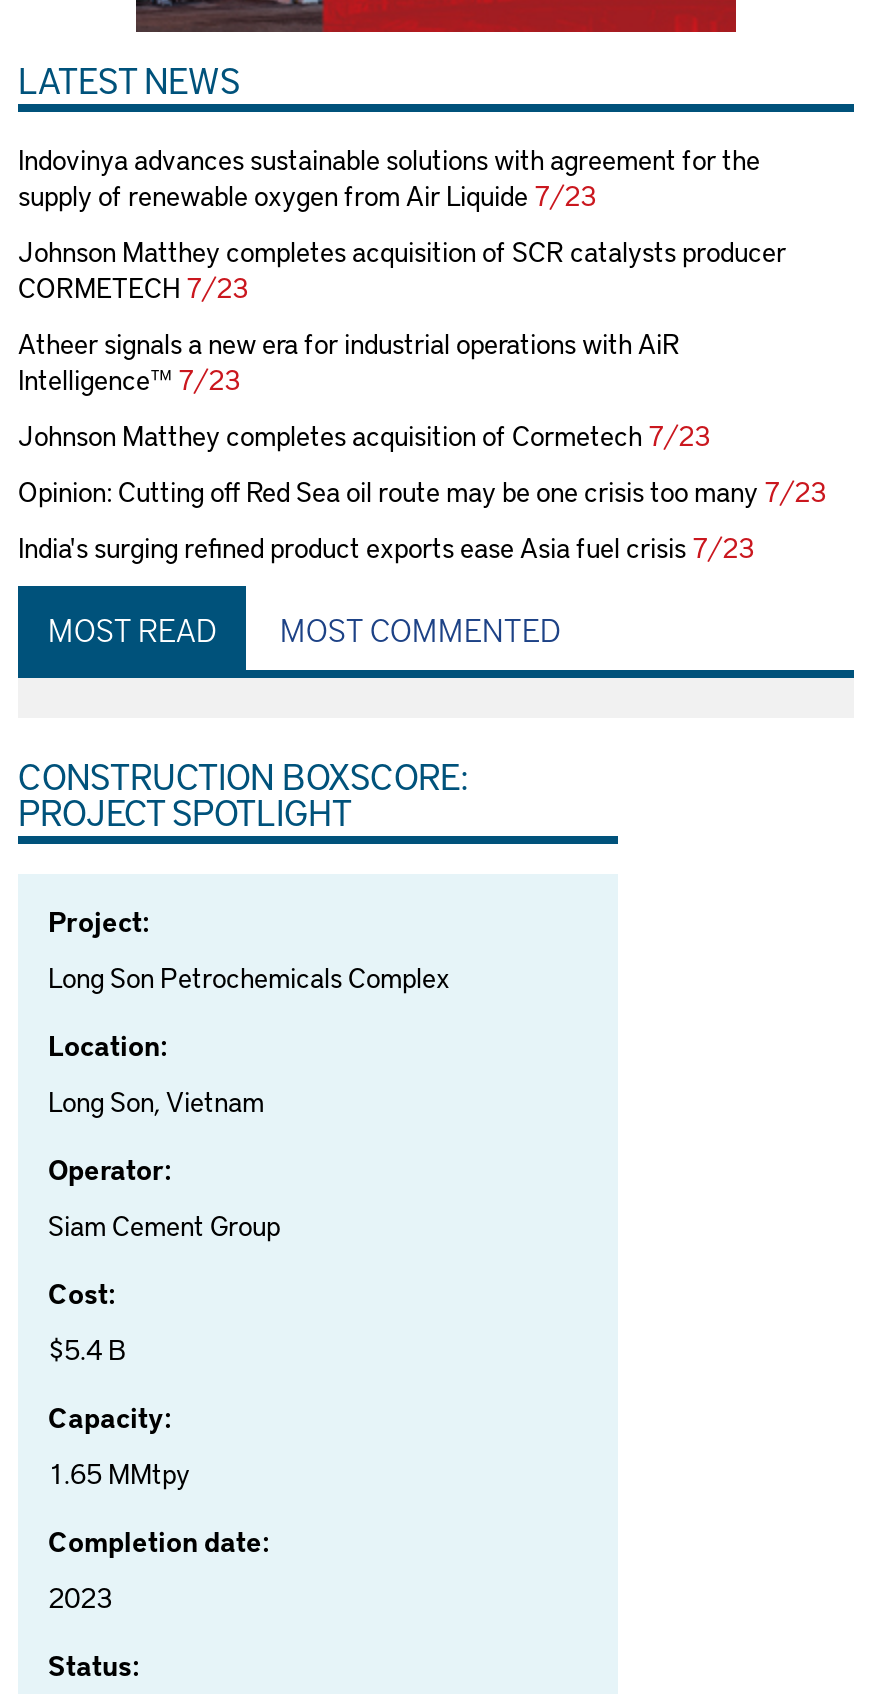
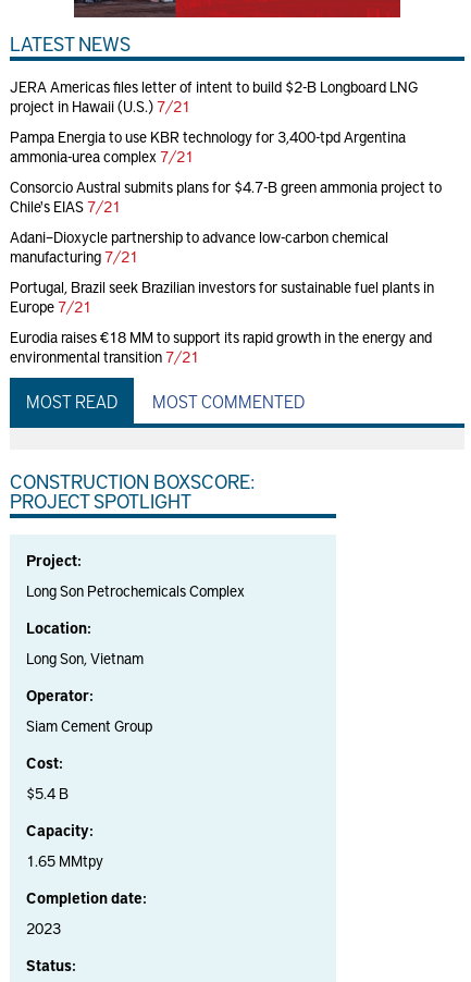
[18,140,760,214] Indovinya advances sustainable solutions with agreement for the | supply of renewable oxygen from Air Liquide 7/23 -> [10,76,418,117] JERA Americas files letter of intent to build $2-B Longboard LNG | project in Hawaii (U.S.) 7/21
[18,232,786,306] Johnson Matthey completes acquisition of SCR catalysts producer | CORMETECH 7/23 -> [10,127,406,167] Pampa Energia to use KBR technology for 3,400-tpd Argentina | ammonia-urea complex 7/21
[18,324,680,398] Atheer signals a new era for industrial operations with AiR | Intelligence™ 7/23 -> [10,177,442,217] Consorcio Austral submits plans for $4.7-B green ammonia project to | Chile's EIAS 7/21
[18,416,710,454] Johnson Matthey completes acquisition of Cormetech 7/23 -> [10,227,388,267] Adani–Dioxycle partnership to advance low-carbon chemical | manufacturing 7/21
[18,472,826,510] Opinion: Cutting off Red Sea oil route may be one crisis too many 7/23 -> [10,277,434,317] Portugal, Brazil seek Brazilian investors for sustainable fuel plants in | Europe 7/21
[18,528,754,566] India's surging refined product exports ease Asia fuel crisis 7/23 -> [10,327,432,367] Eurodia raises €18 MM to support its rapid growth in the energy and | environmental transition 7/21

